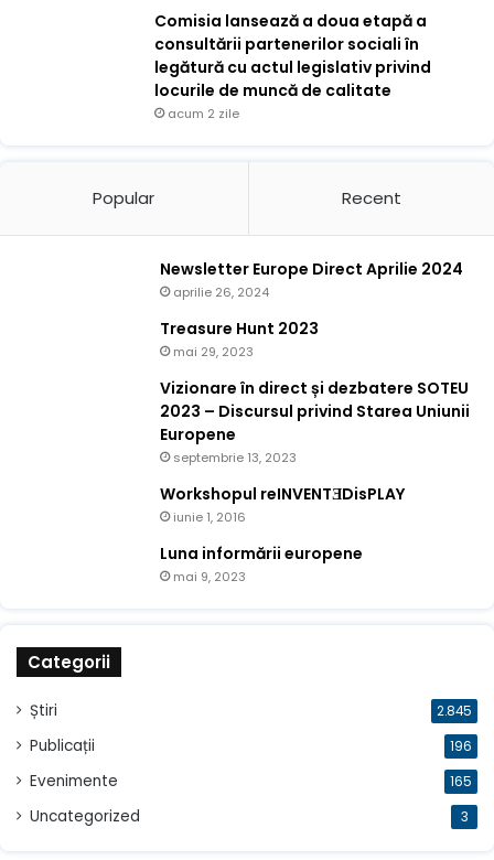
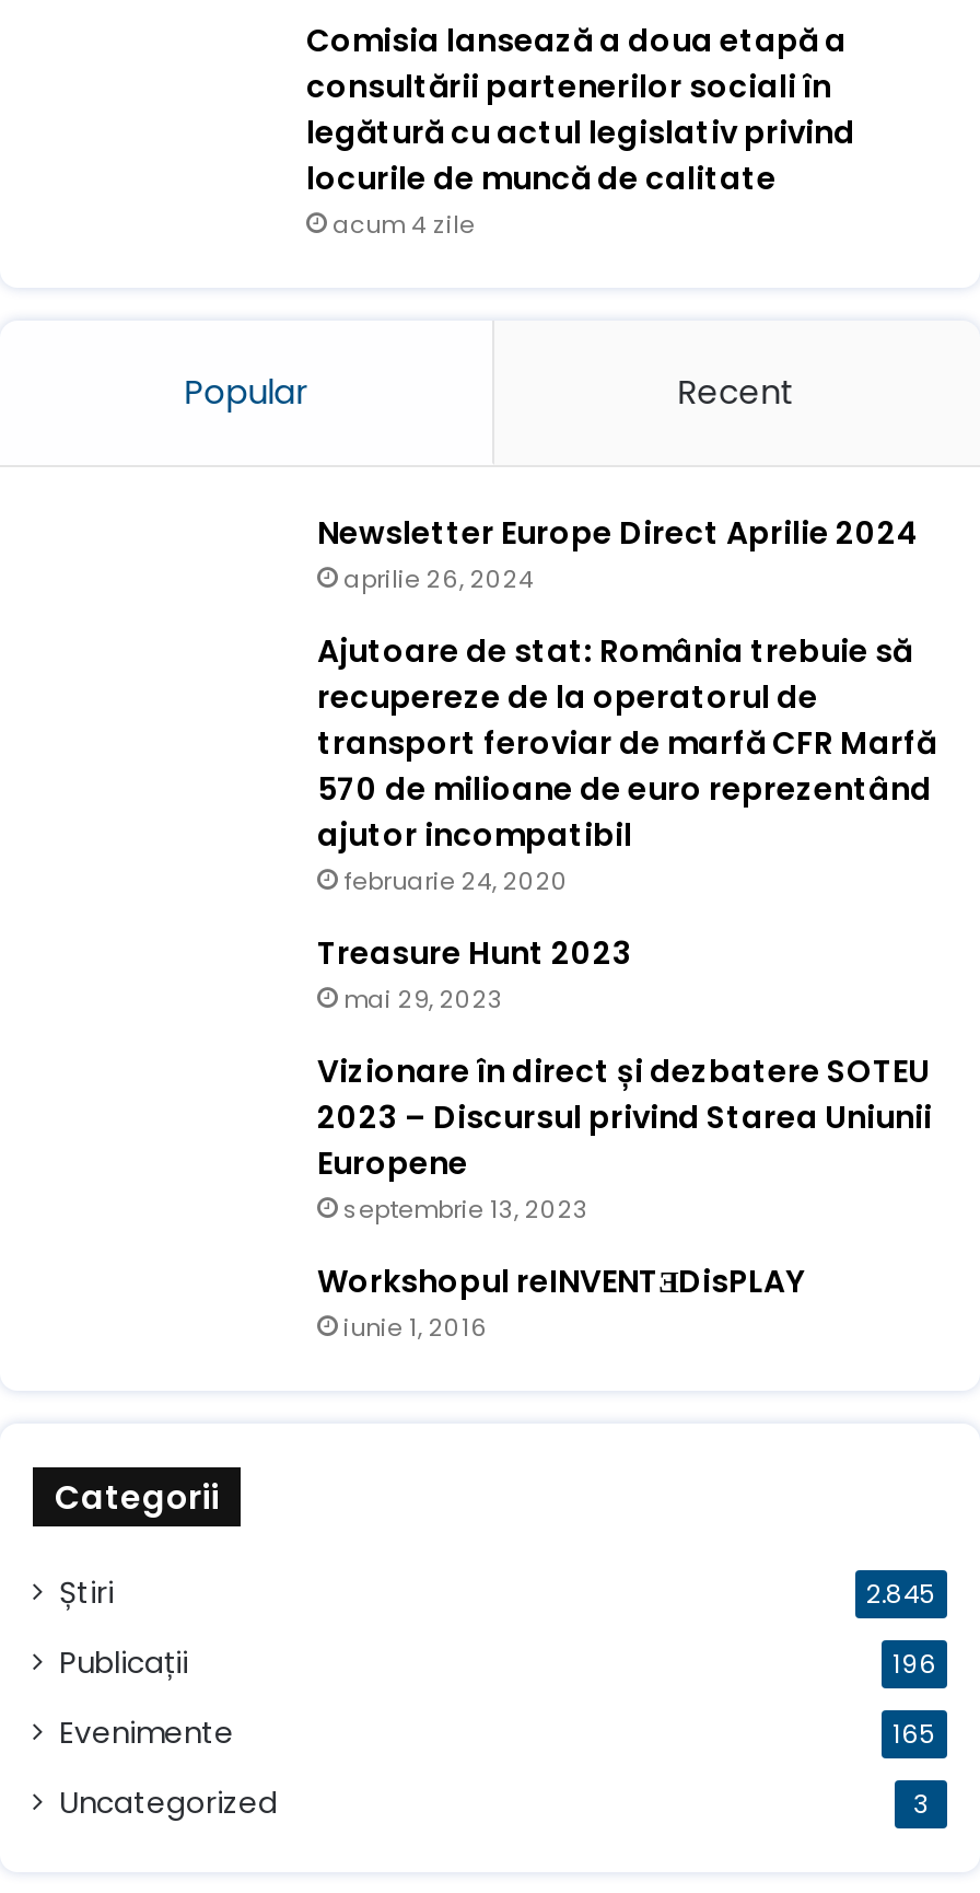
[168,105,239,122] acum 2 zile -> [332,206,475,241] acum 4 zile
none -> [317,629,936,898] Ajutoare de stat: România trebuie să | recupereze de la operatorul de | transport feroviar de marfă CFR Marfă | 570 de milioane de euro reprezentând | ajutor incompatibil | februarie 24, 2020
moved [160,317,470,526] -> [317,931,932,1344]: Treasure Hunt 2023 | mai 29, 2023 | Vizionare în direct și dezbatere SOTEU | 2023 – Discursul privind Starea Uniunii | Europene | septembrie 13, 2023 | Workshopul reINVENTƎDisPLAY | iunie 1, 2016
[160,542,363,585] Luna informării europene | mai 9, 2023 -> none

